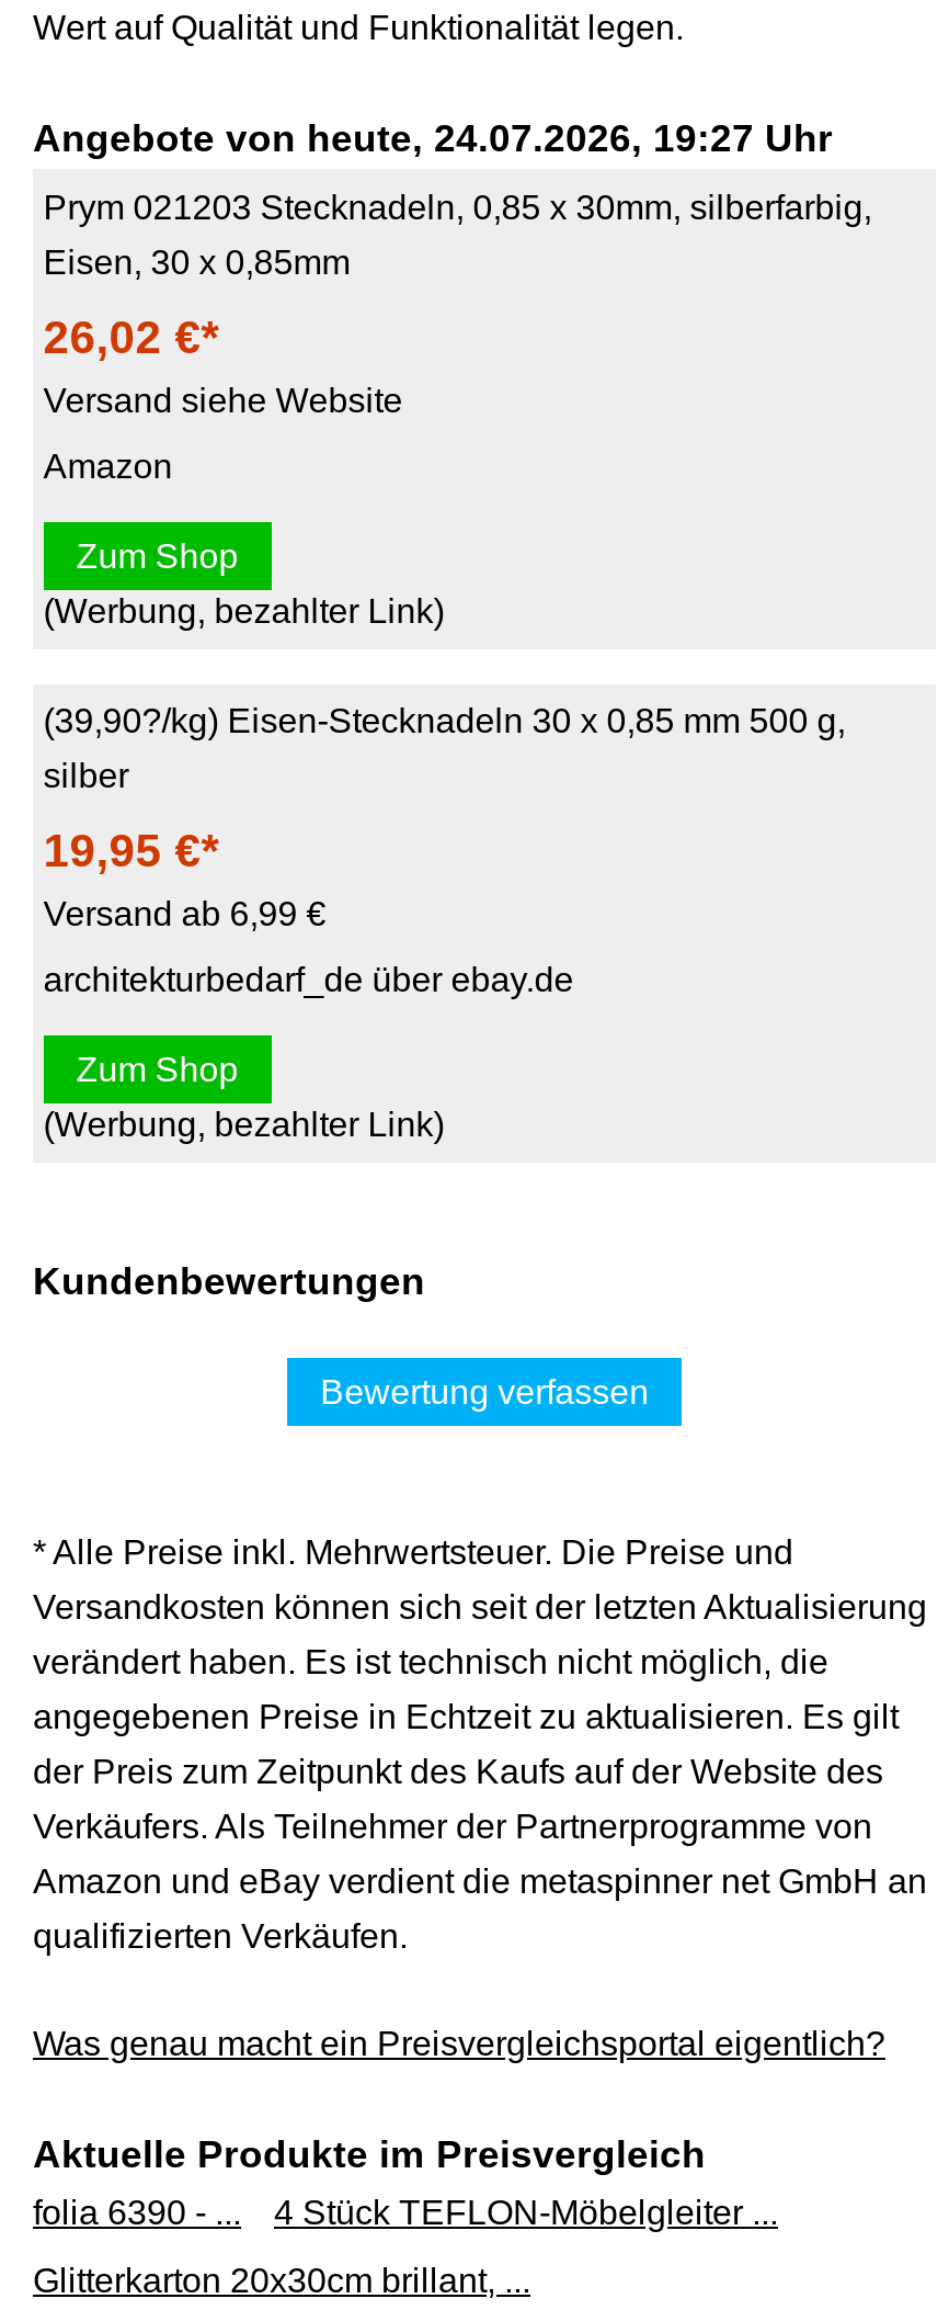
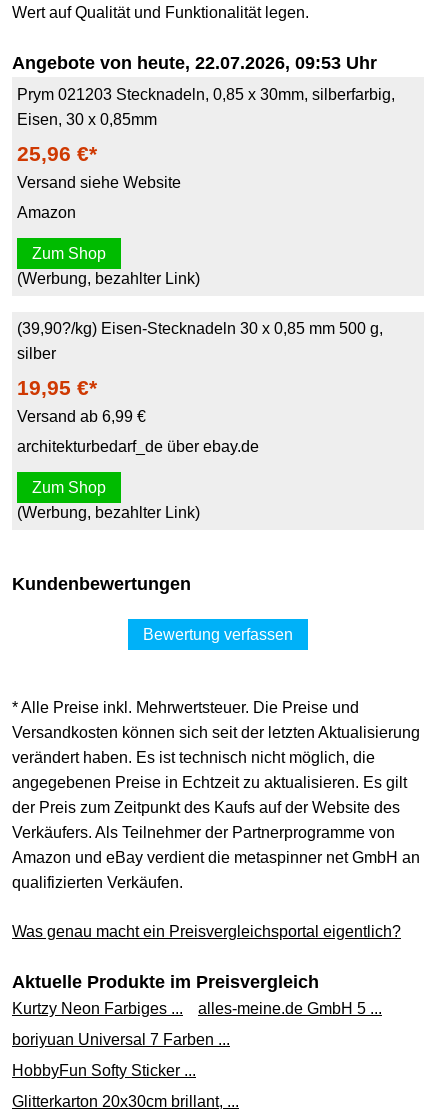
[33,117,833,161] Angebote von heute, 24.07.2026, 19:27 Uhr -> [12,53,377,73] Angebote von heute, 22.07.2026, 09:53 Uhr
[43,311,219,362] 26,02 €* -> [17,142,97,165] 25,96 €*
[33,2193,778,2230] folia 6390 - ... | 4 Stück TEFLON-Möbelgleiter ... -> [12,1000,382,1079] Kurtzy Neon Farbiges ... | alles-meine.de GmbH 5 ... | boriyuan Universal 7 Farben ... | HobbyFun Softy Sticker ...

